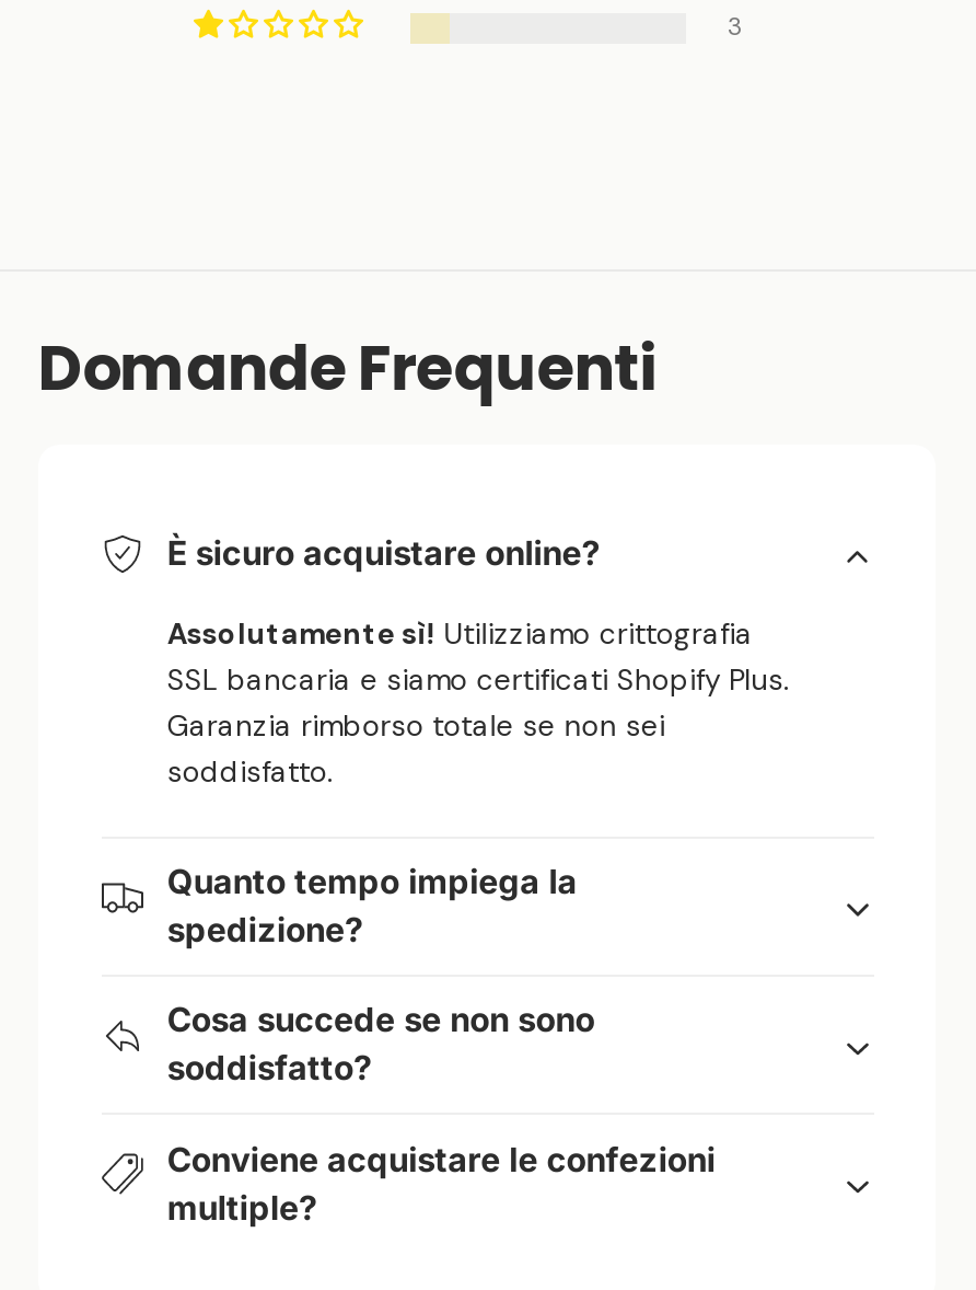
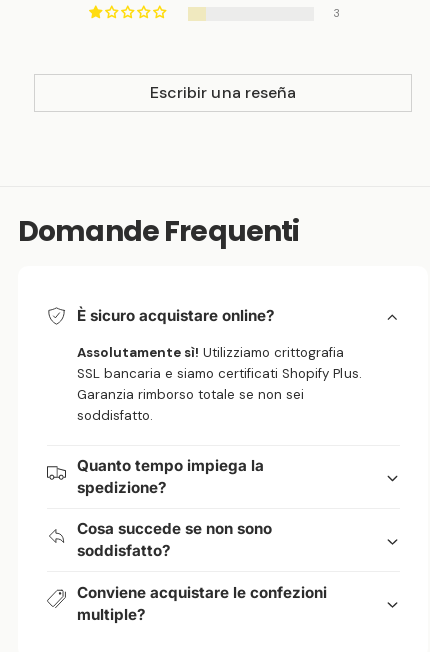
none -> [150,82,296,103] Escribir una reseña

